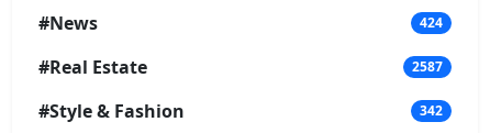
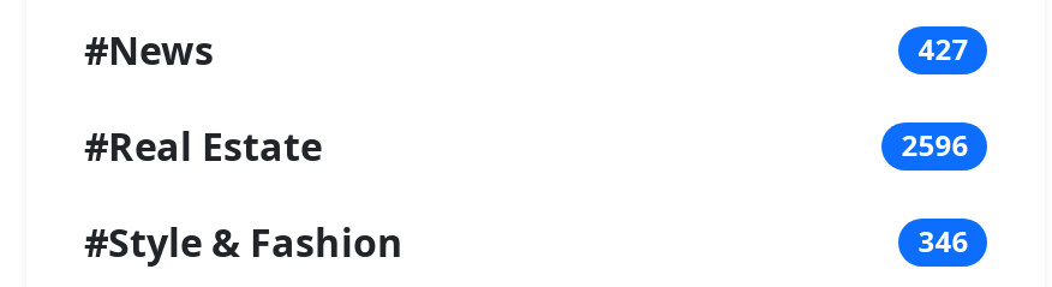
[420,13,443,32] 424 -> [918,28,968,69] 427
[412,57,443,76] 2587 -> [901,124,968,165] 2596
[420,101,443,119] 342 -> [918,220,968,261] 346

